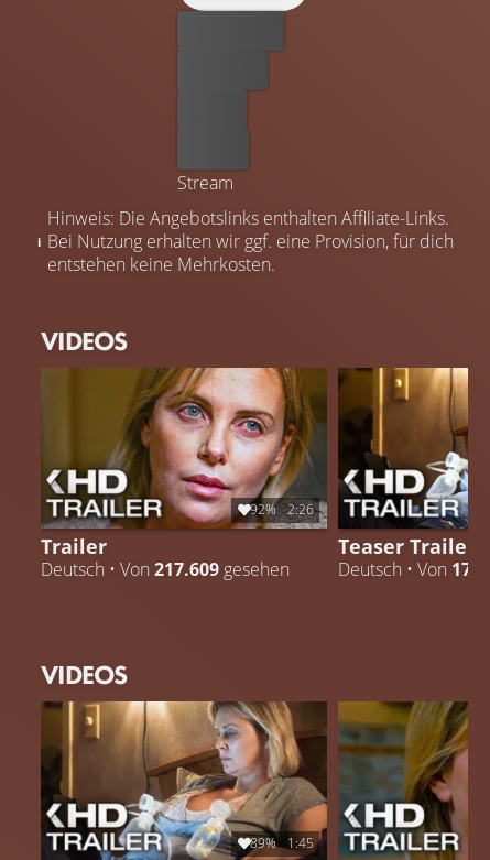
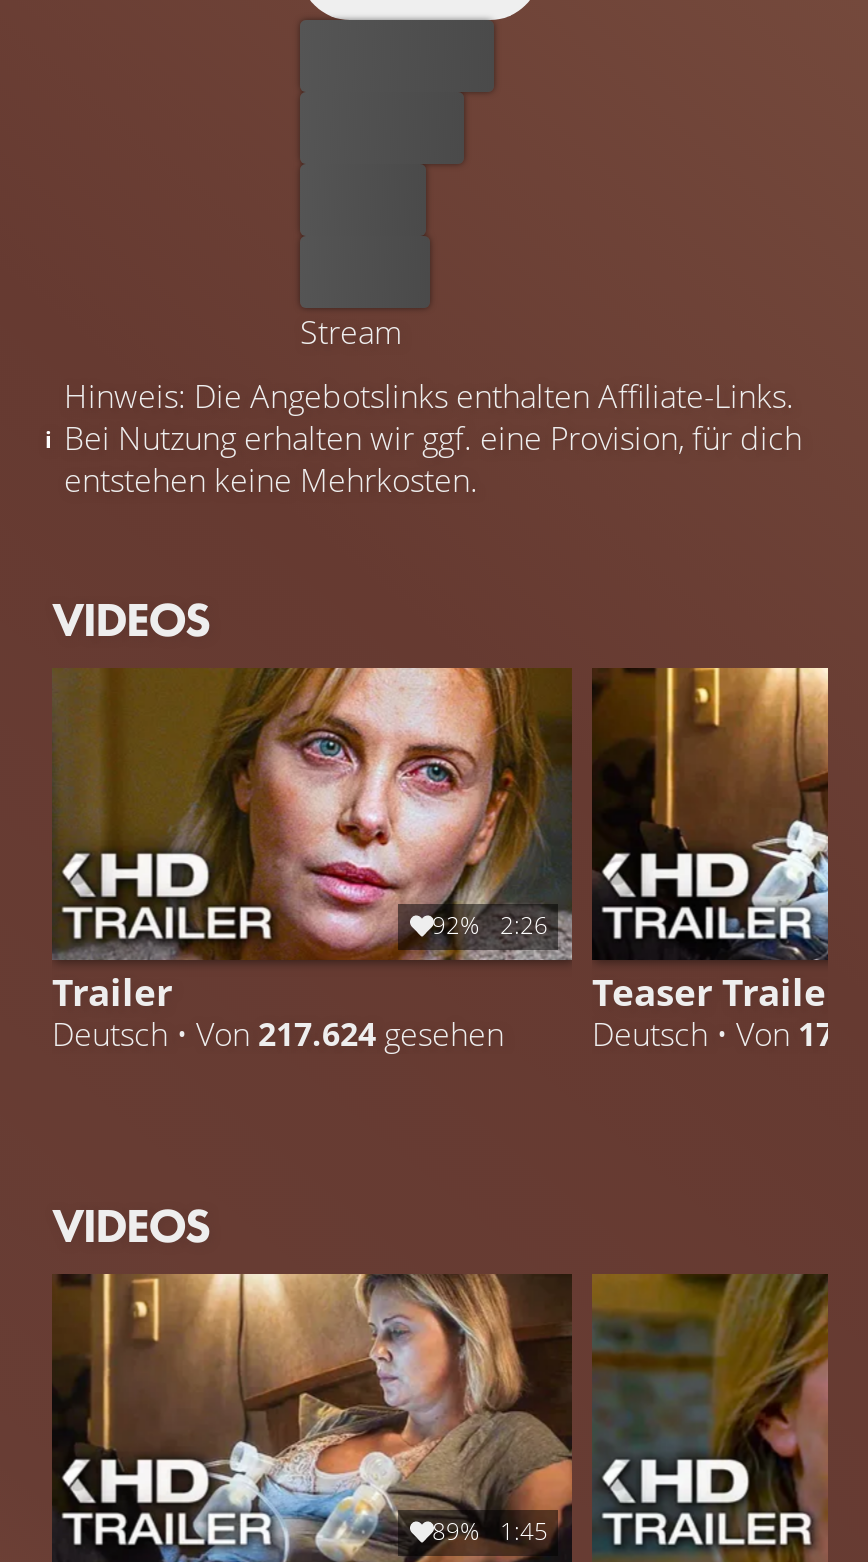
[41,557,290,581] Deutsch • Von 217.609 gesehen -> [52,1012,504,1056] Deutsch • Von 217.624 gesehen

